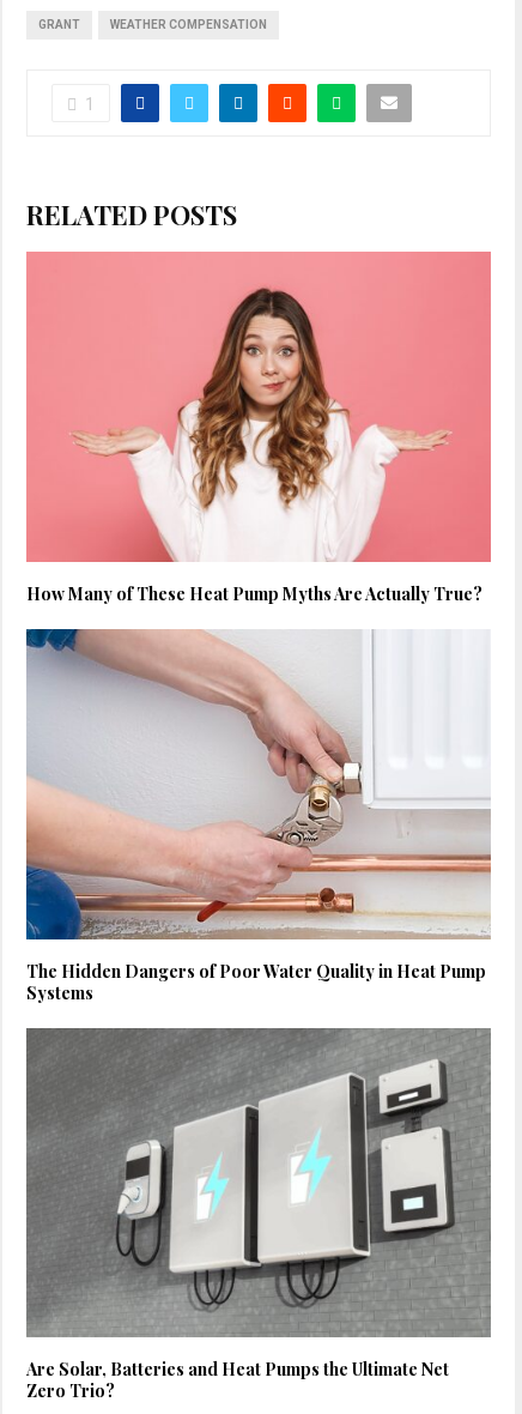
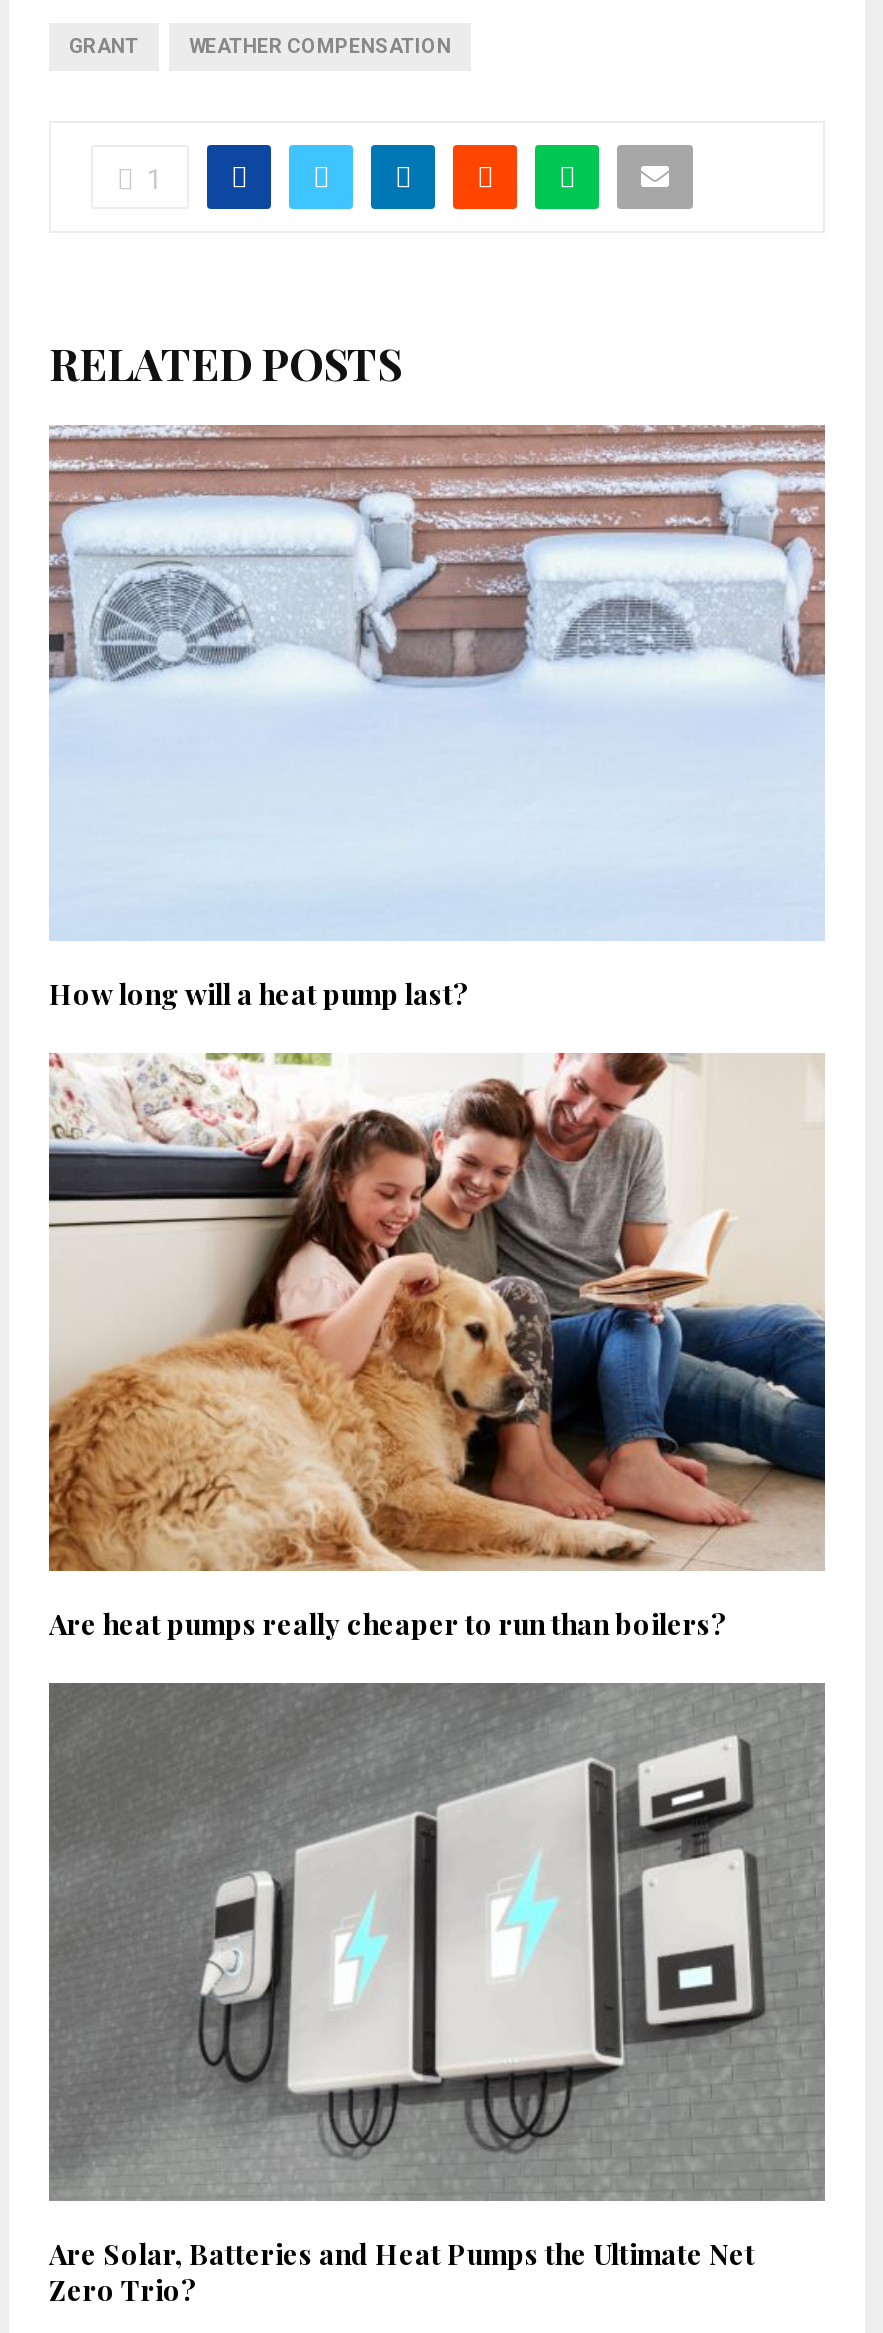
[25,252,492,605] [image] | How Many of These Heat Pump Myths Are Actually True? -> [47,425,827,1013] [image] | How long will a heat pump last?
[25,629,492,1004] [image] | The Hidden Dangers of Poor Water Quality in Heat Pump | Systems -> [47,1051,827,1642] [image] | Are heat pumps really cheaper to run than boilers?

